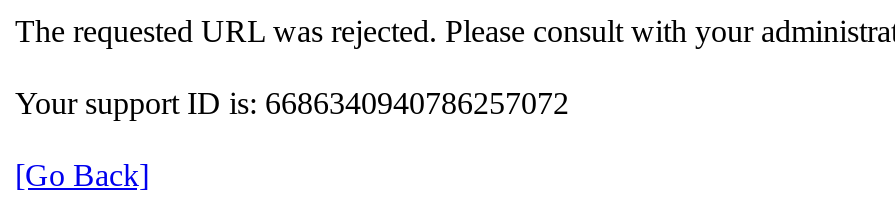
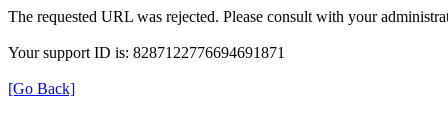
[15,86,569,120] Your support ID is: 6686340940786257072 -> [8,44,285,61] Your support ID is: 8287122776694691871

